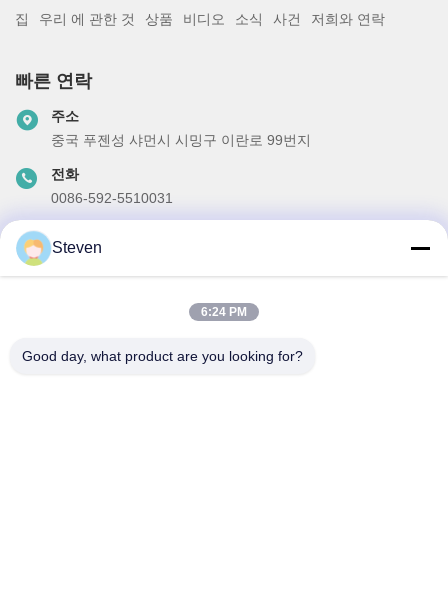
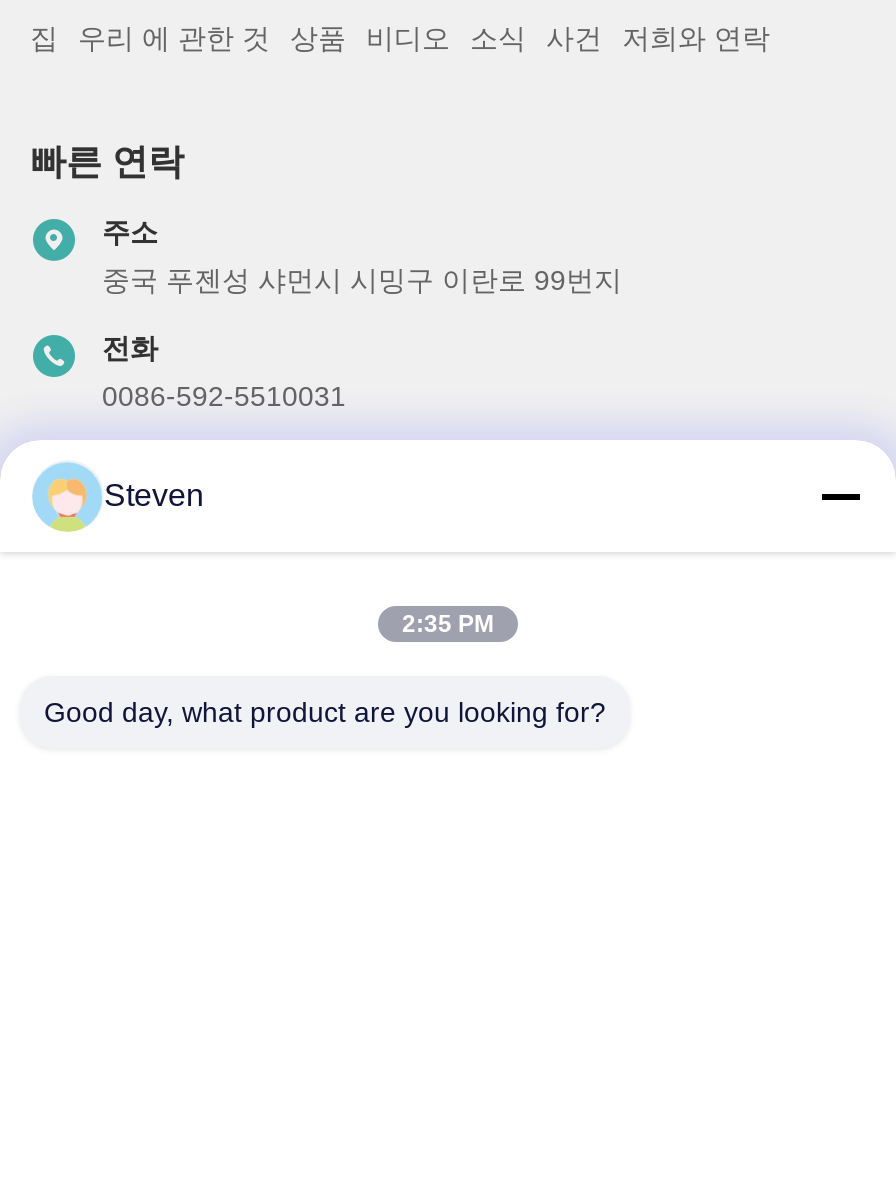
[201,305,247,319] 6:24 PM -> [402,610,494,638] 2:35 PM

